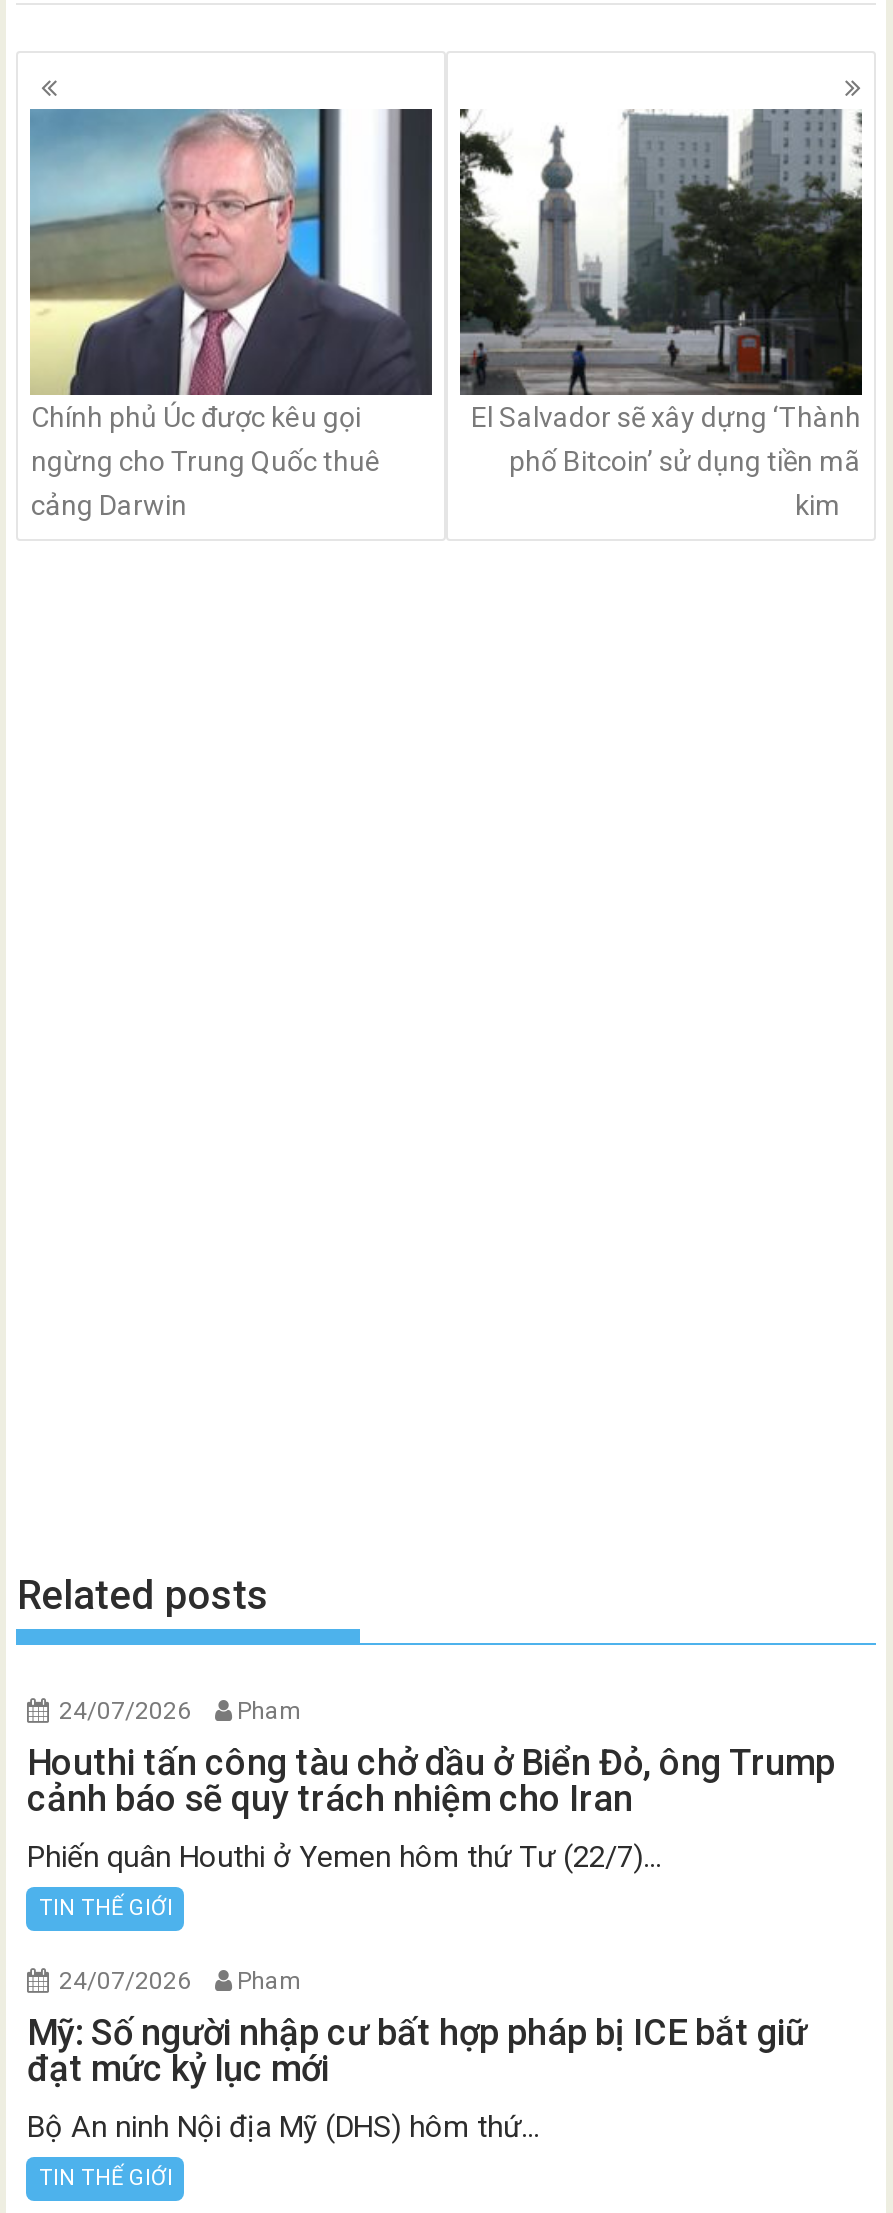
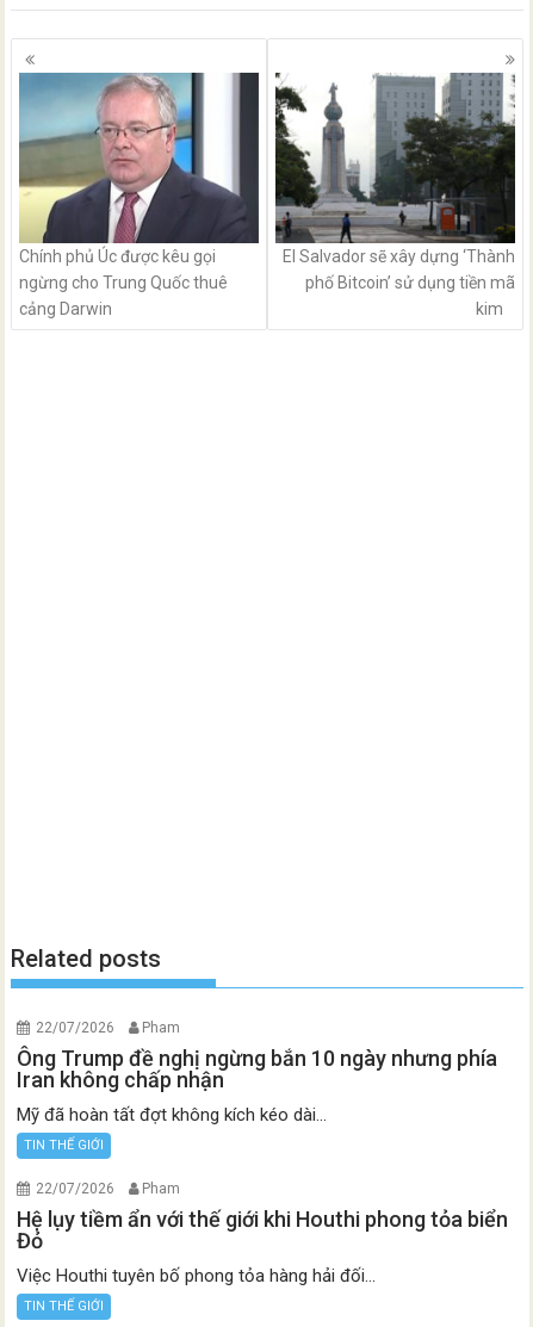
[59,1697,301,1725] 24/07/2026 Pham -> [36,1020,181,1036] 22/07/2026 Pham
[27,1741,835,1819] Houthi tấn công tàu chở dầu ở Biển Đỏ, ông Trump | cảnh báo sẽ quy trách nhiệm cho Iran -> [17,1046,498,1092] Ông Trump đề nghị ngừng bắn 10 ngày nhưng phía | Iran không chấp nhận
[27,1839,661,1875] Phiến quân Houthi ở Yemen hôm thứ Tư (22/7)... -> [17,1104,327,1126] Mỹ đã hoàn tất đợt không kích kéo dài...
[59,1967,301,1995] 24/07/2026 Pham -> [36,1181,181,1197] 22/07/2026 Pham
[27,2011,807,2089] Mỹ: Số người nhập cư bất hợp pháp bị ICE bắt giữ | đạt mức kỷ lục mới -> [17,1207,509,1253] Hệ lụy tiềm ẩn với thế giới khi Houthi phong tỏa biển | Đỏ
[27,2109,539,2145] Bộ An ninh Nội địa Mỹ (DHS) hôm thứ... -> [17,1265,376,1287] Việc Houthi tuyên bố phong tỏa hàng hải đối...

